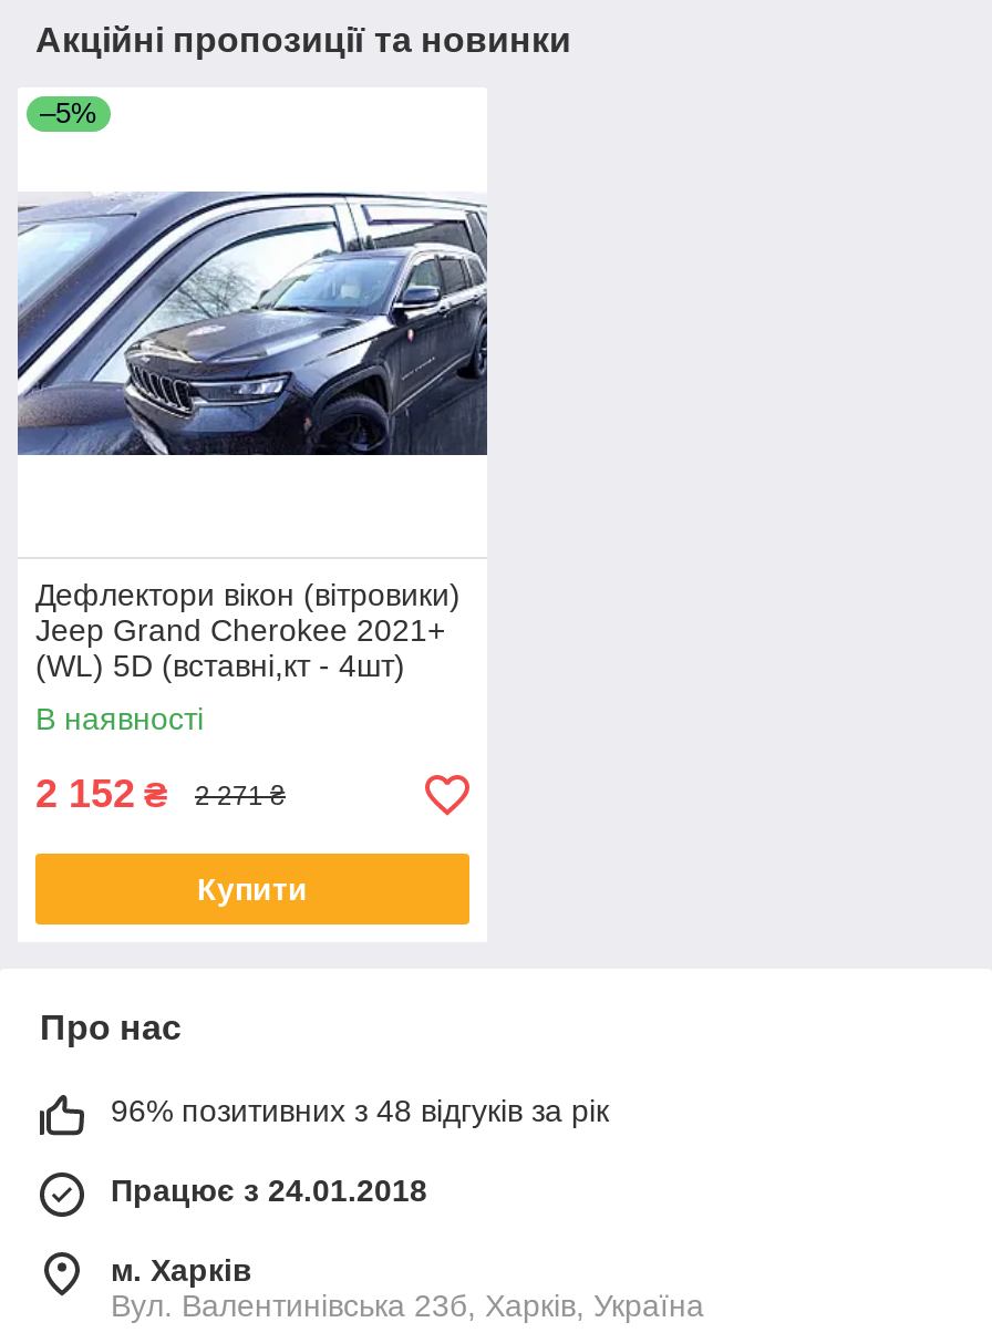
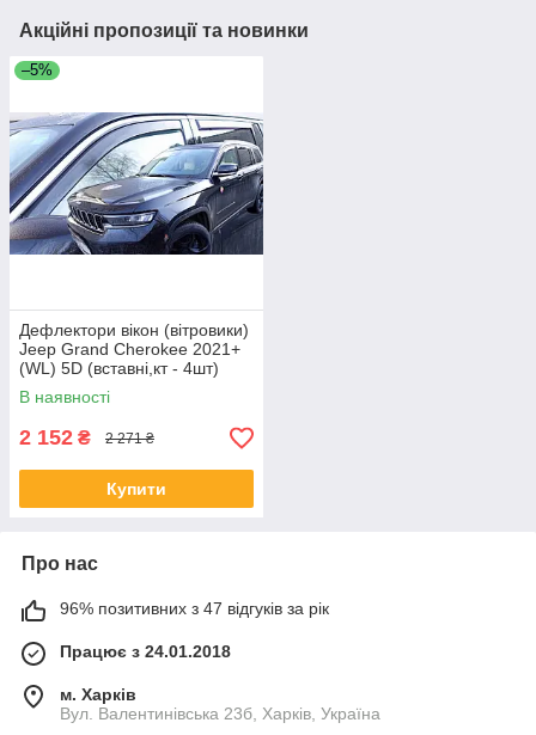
[111,1093,609,1129] 96% позитивних з 48 відгуків за рік -> [60,599,329,618] 96% позитивних з 47 відгуків за рік

